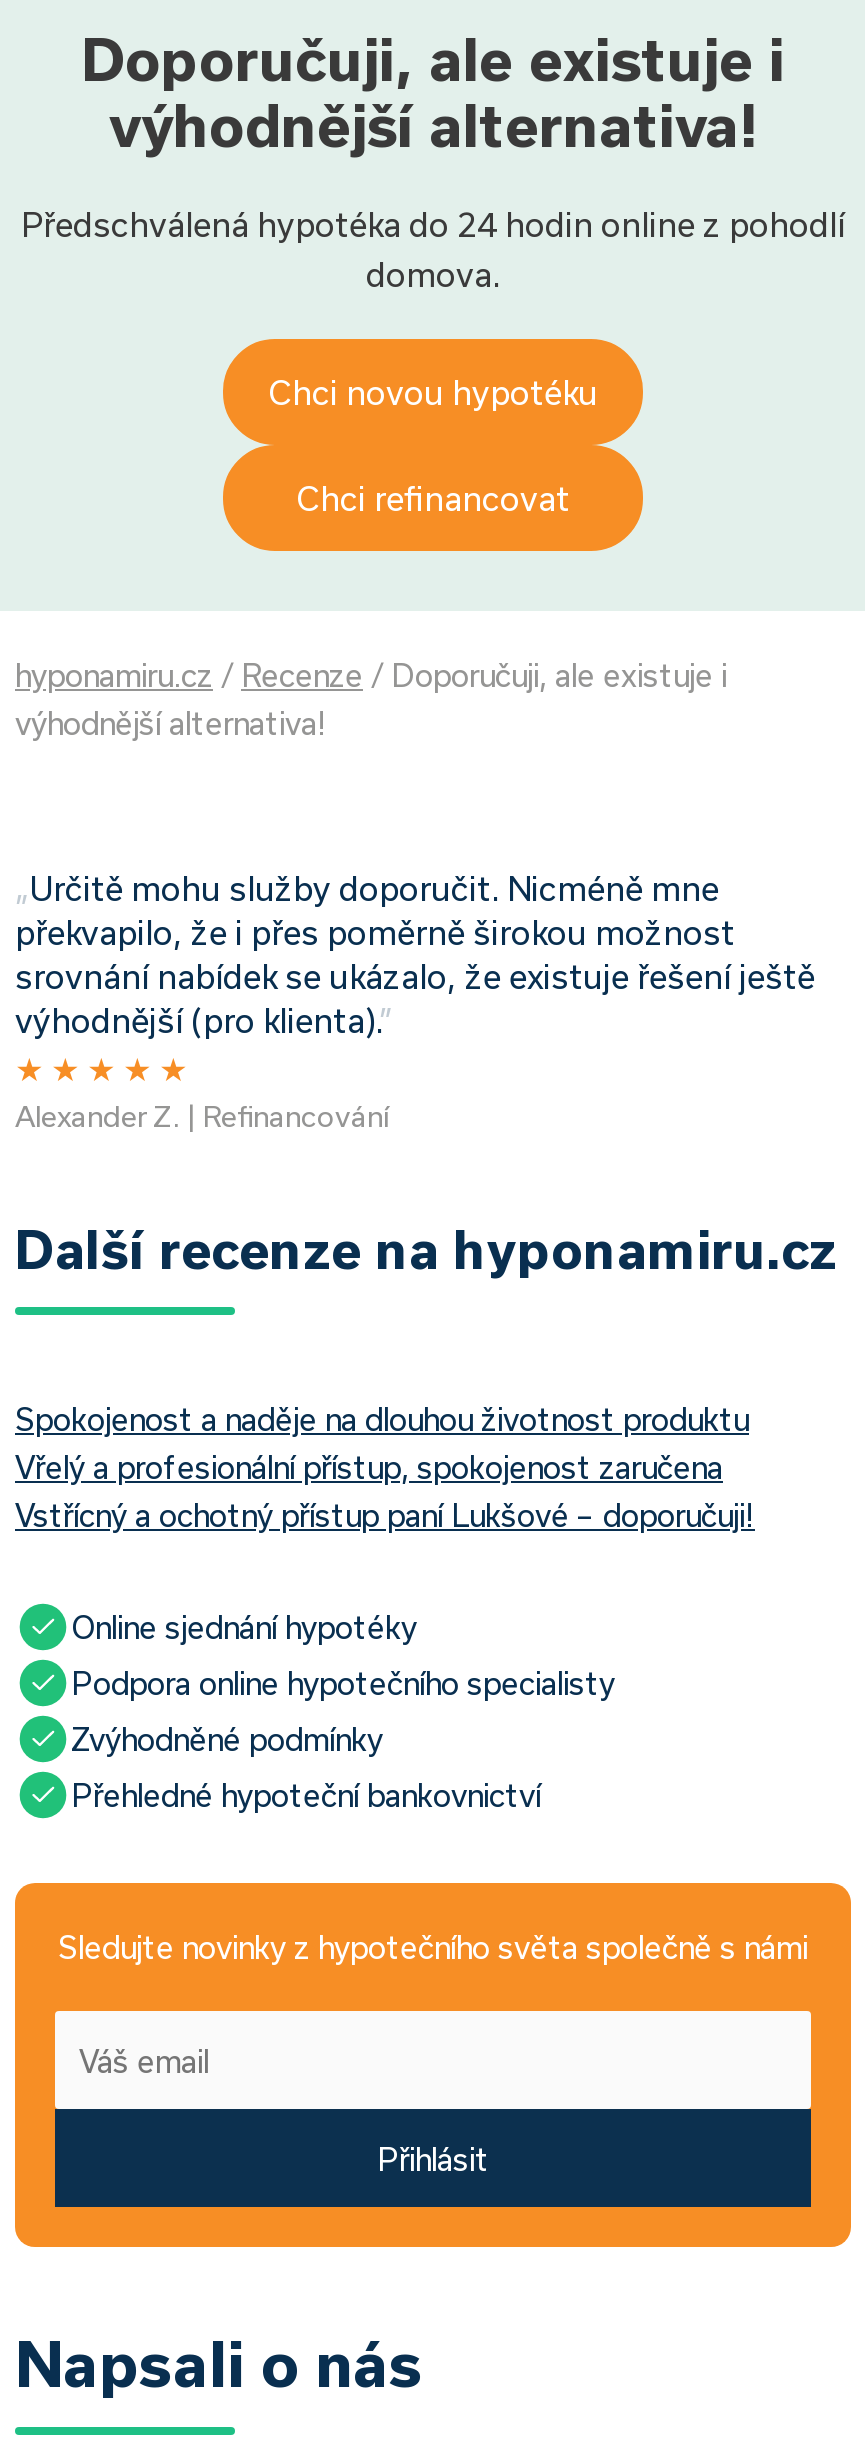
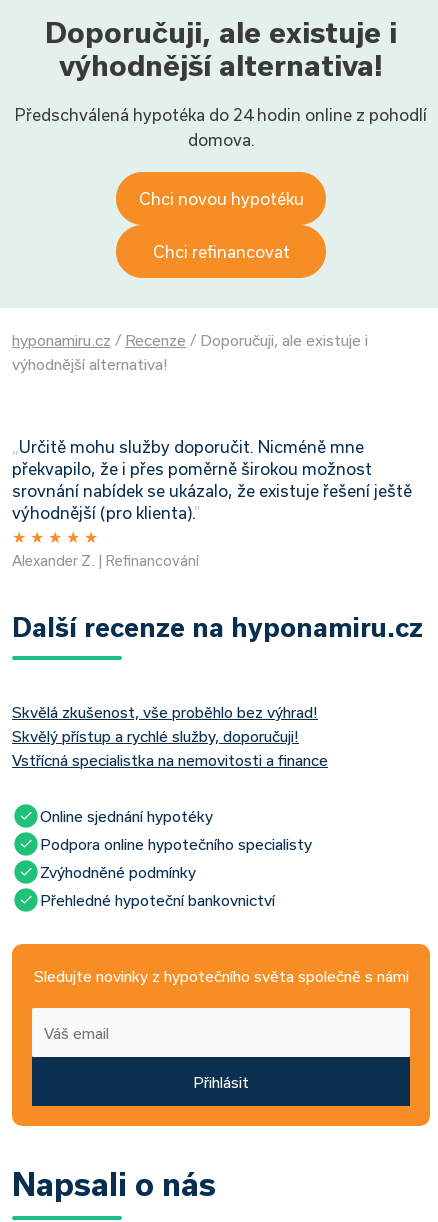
[15,1401,755,1533] Spokojenost a naděje na dlouhou životnost produktu | Vřelý a profesionální přístup, spokojenost zaručena | Vstřícný a ochotný přístup paní Lukšové – doporučuji! -> [12,703,328,769] Skvělá zkušenost, vše proběhlo bez výhrad! | Skvělý přístup a rychlé služby, doporučuji! | Vstřícná specialistka na nemovitosti a finance

